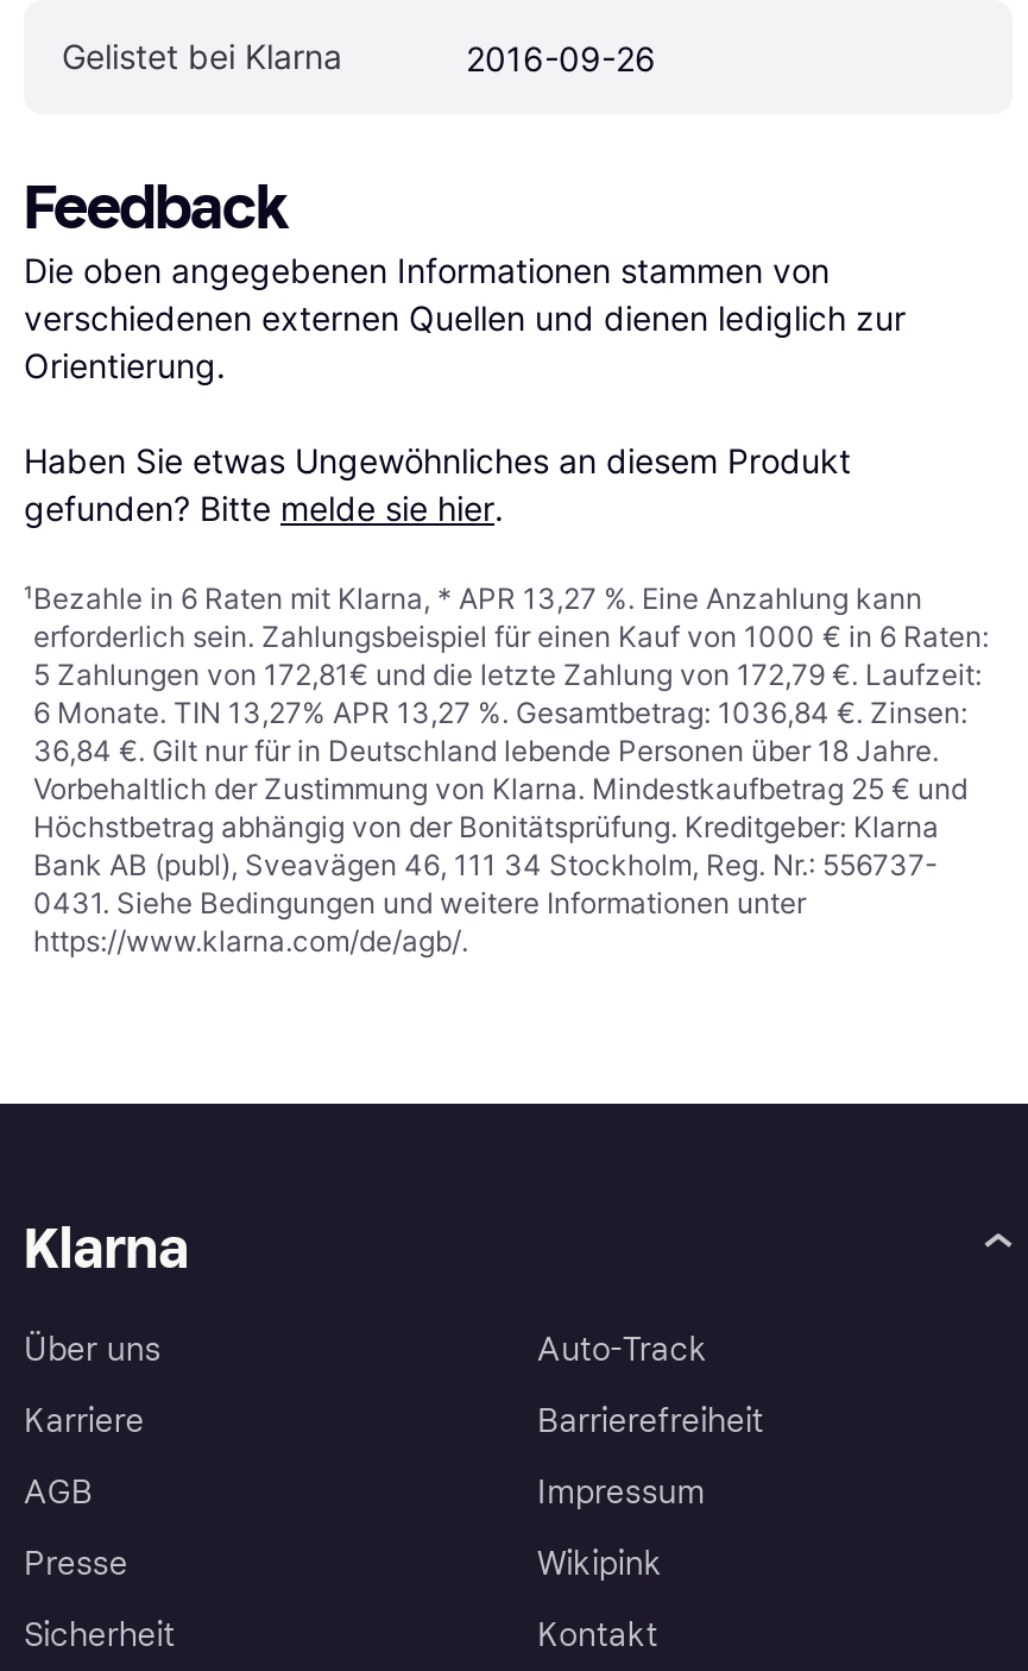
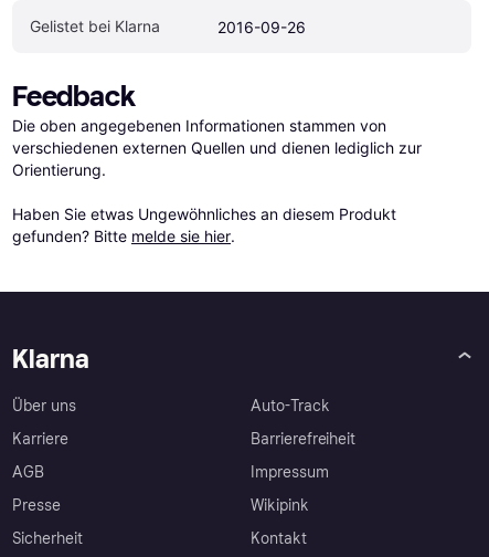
[24,579,989,957] ¹Bezahle in 6 Raten mit Klarna, * APR 13,27 %. Eine Anzahlung kann | erforderlich sein. Zahlungsbeispiel für einen Kauf von 1000 € in 6 Raten: | 5 Zahlungen von 172,81€ und die letzte Zahlung von 172,79 €. Laufzeit: | 6 Monate. TIN 13,27% APR 13,27 %. Gesamtbetrag: 1036,84 €. Zinsen: | 36,84 €. Gilt nur für in Deutschland lebende Personen über 18 Jahre. | Vorbehaltlich der Zustimmung von Klarna. Mindestkaufbetrag 25 € und | Höchstbetrag abhängig von der Bonitätsprüfung. Kreditgeber: Klarna | Bank AB (publ), Sveavägen 46, 111 34 Stockholm, Reg. Nr.: 556737- | 0431. Siehe Bedingungen und weitere Informationen unter | https://www.klarna.com/de/agb/. -> none

